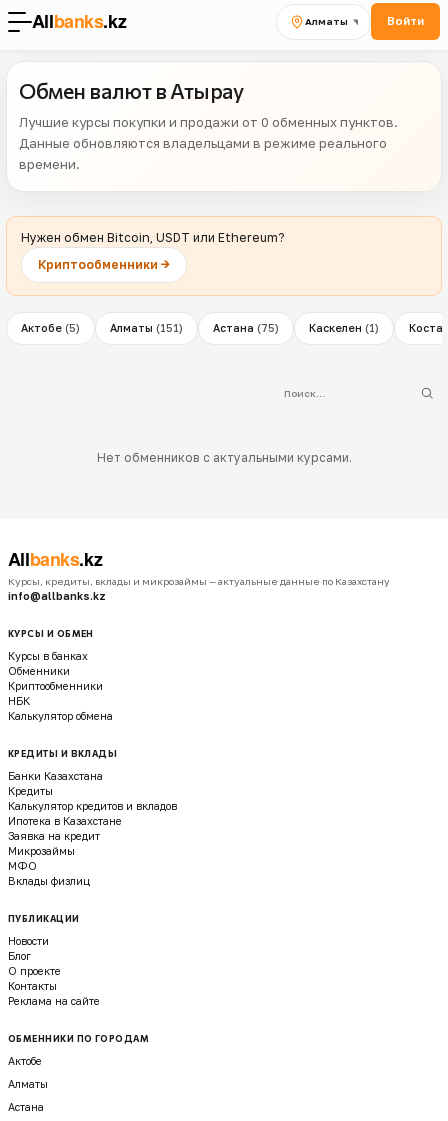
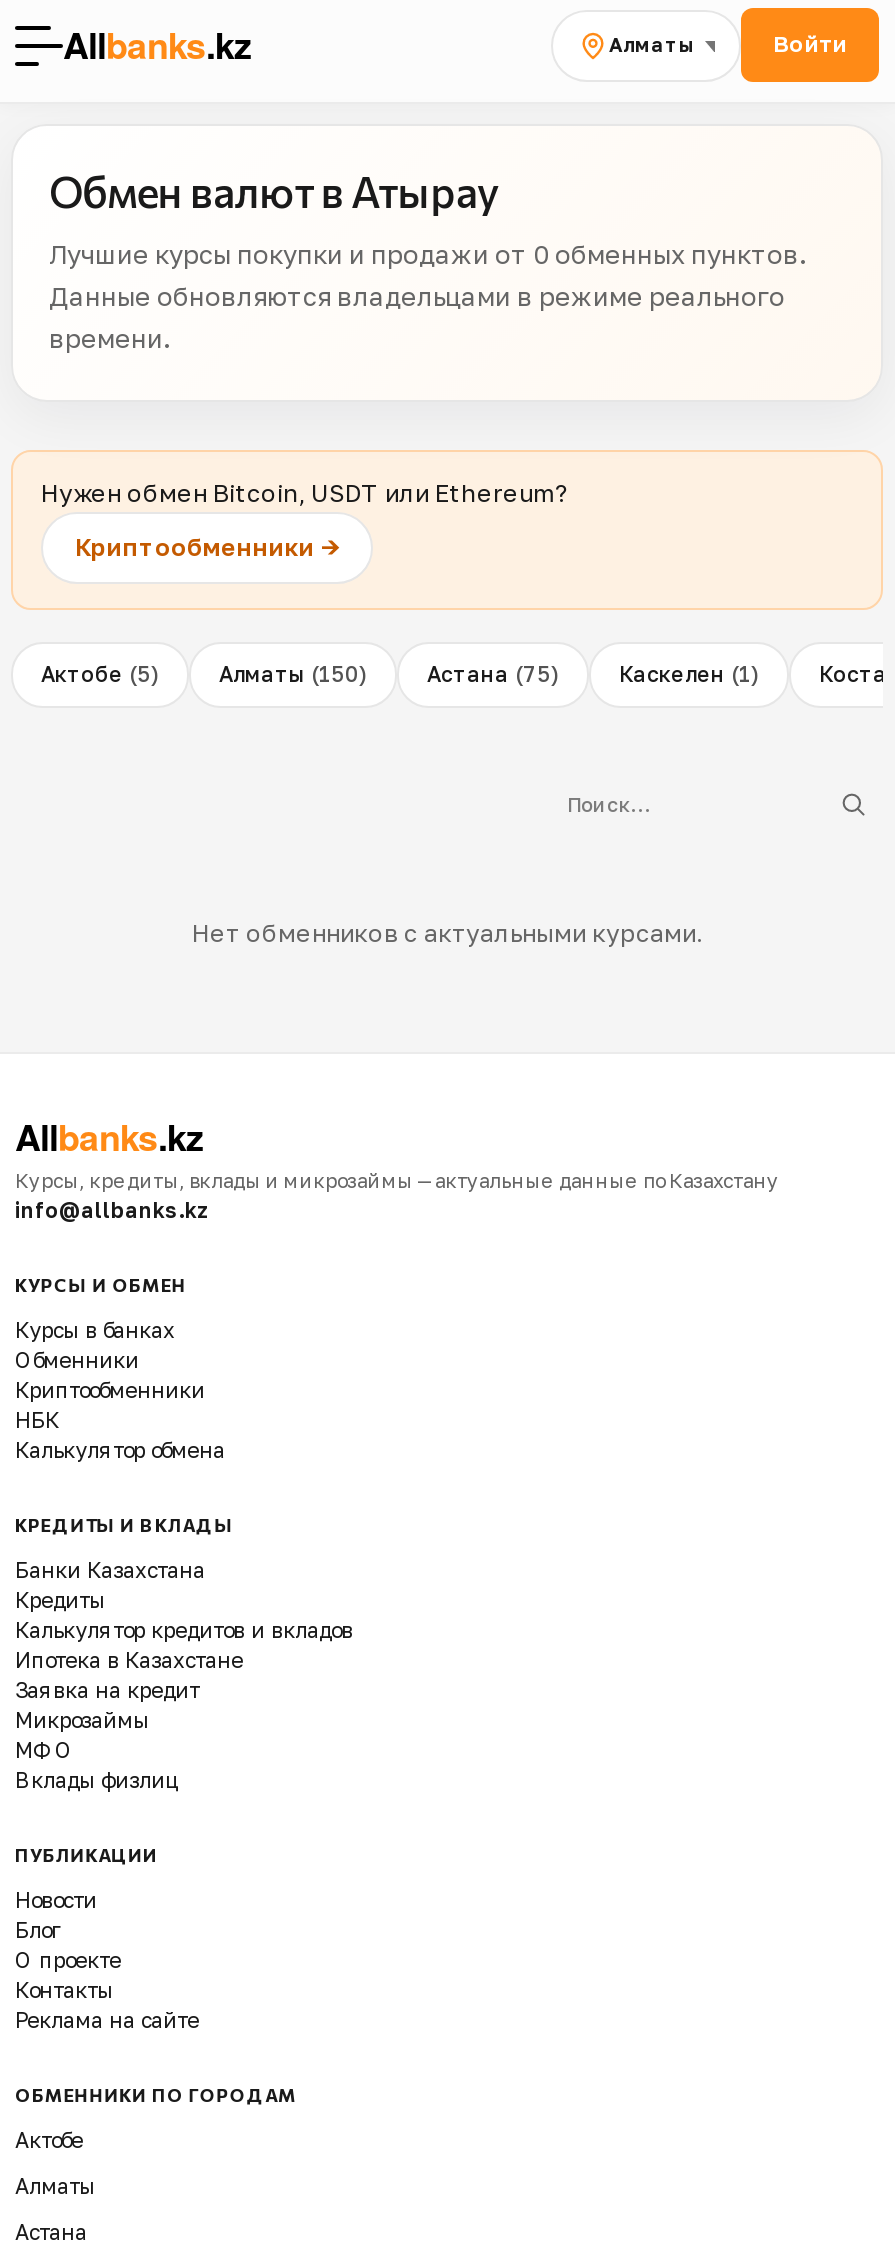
[110,322,183,334] Алматы (151) -> [219,662,367,686] Алматы (150)

